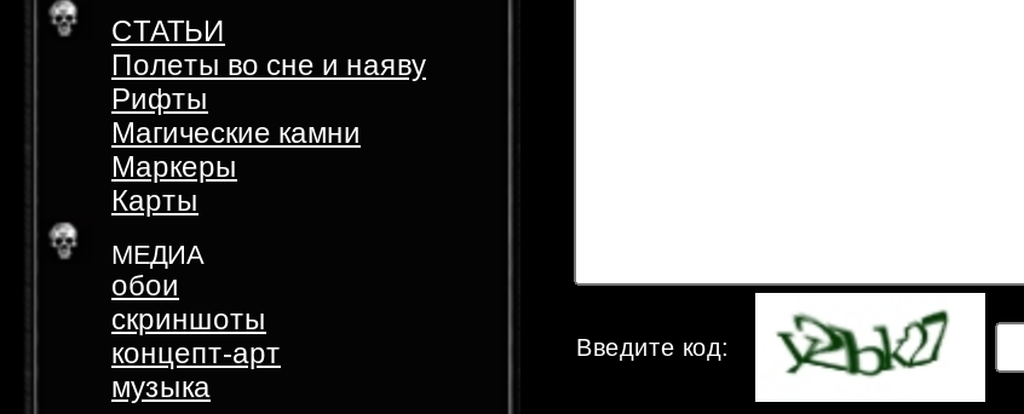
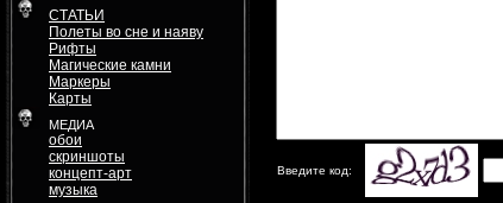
[770,295,968,380] [image] -> [370,146,471,188] [image]

